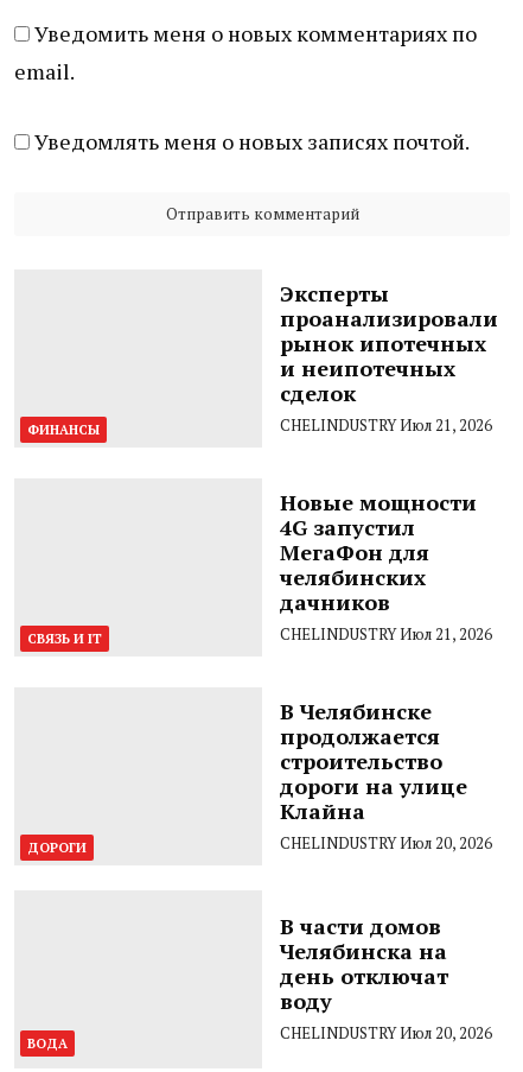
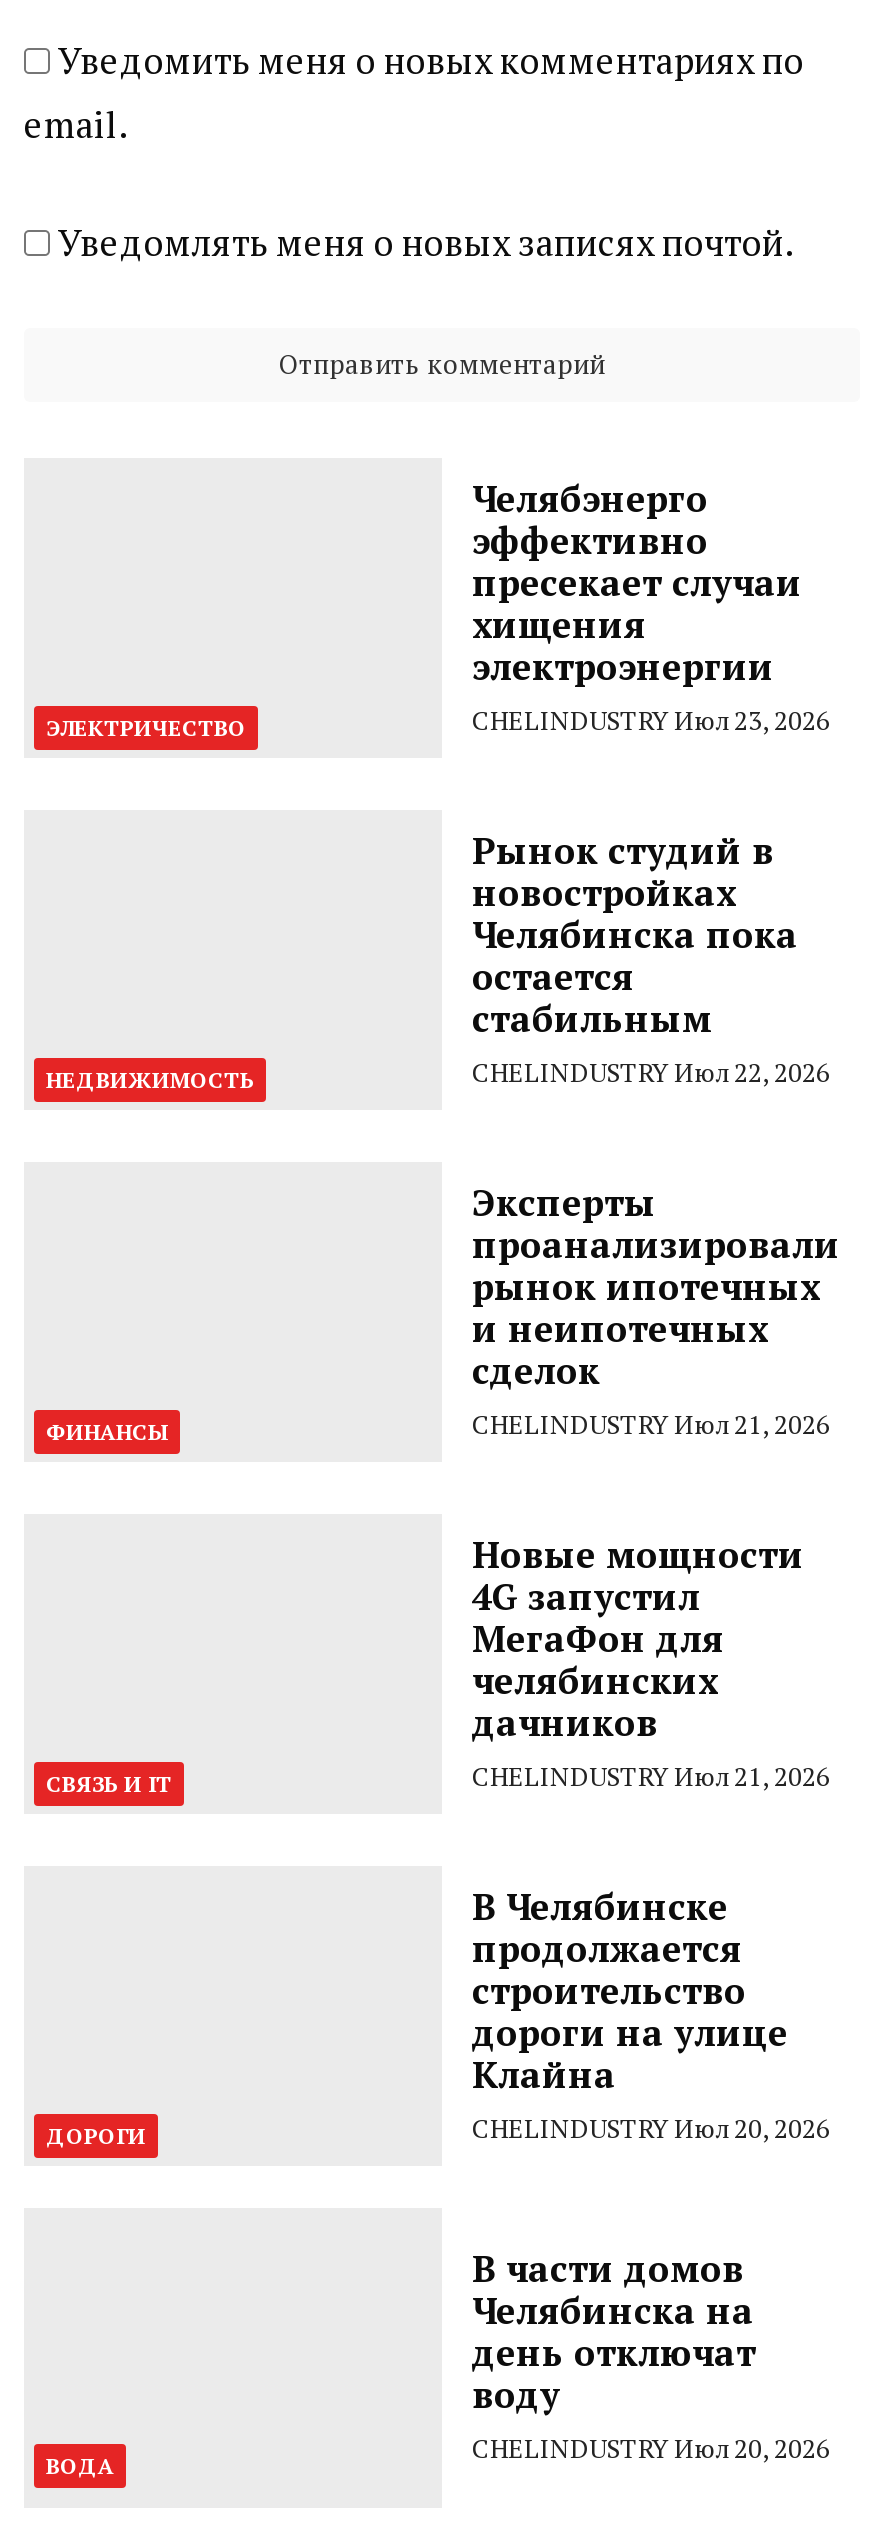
none -> [46,714,246,742] ЭЛЕКТРИЧЕСТВО
none -> [46,1066,254,1094] НЕДВИЖИМОСТЬ
none -> [472,474,830,738] Челябэнерго | эффективно | пресекает случаи | хищения | электроэнергии | CHELINDUSTRY Июл 23, 2026
none -> [472,826,830,1090] Рынок студий в | новостройках | Челябинска пока | остается | стабильным | CHELINDUSTRY Июл 22, 2026

